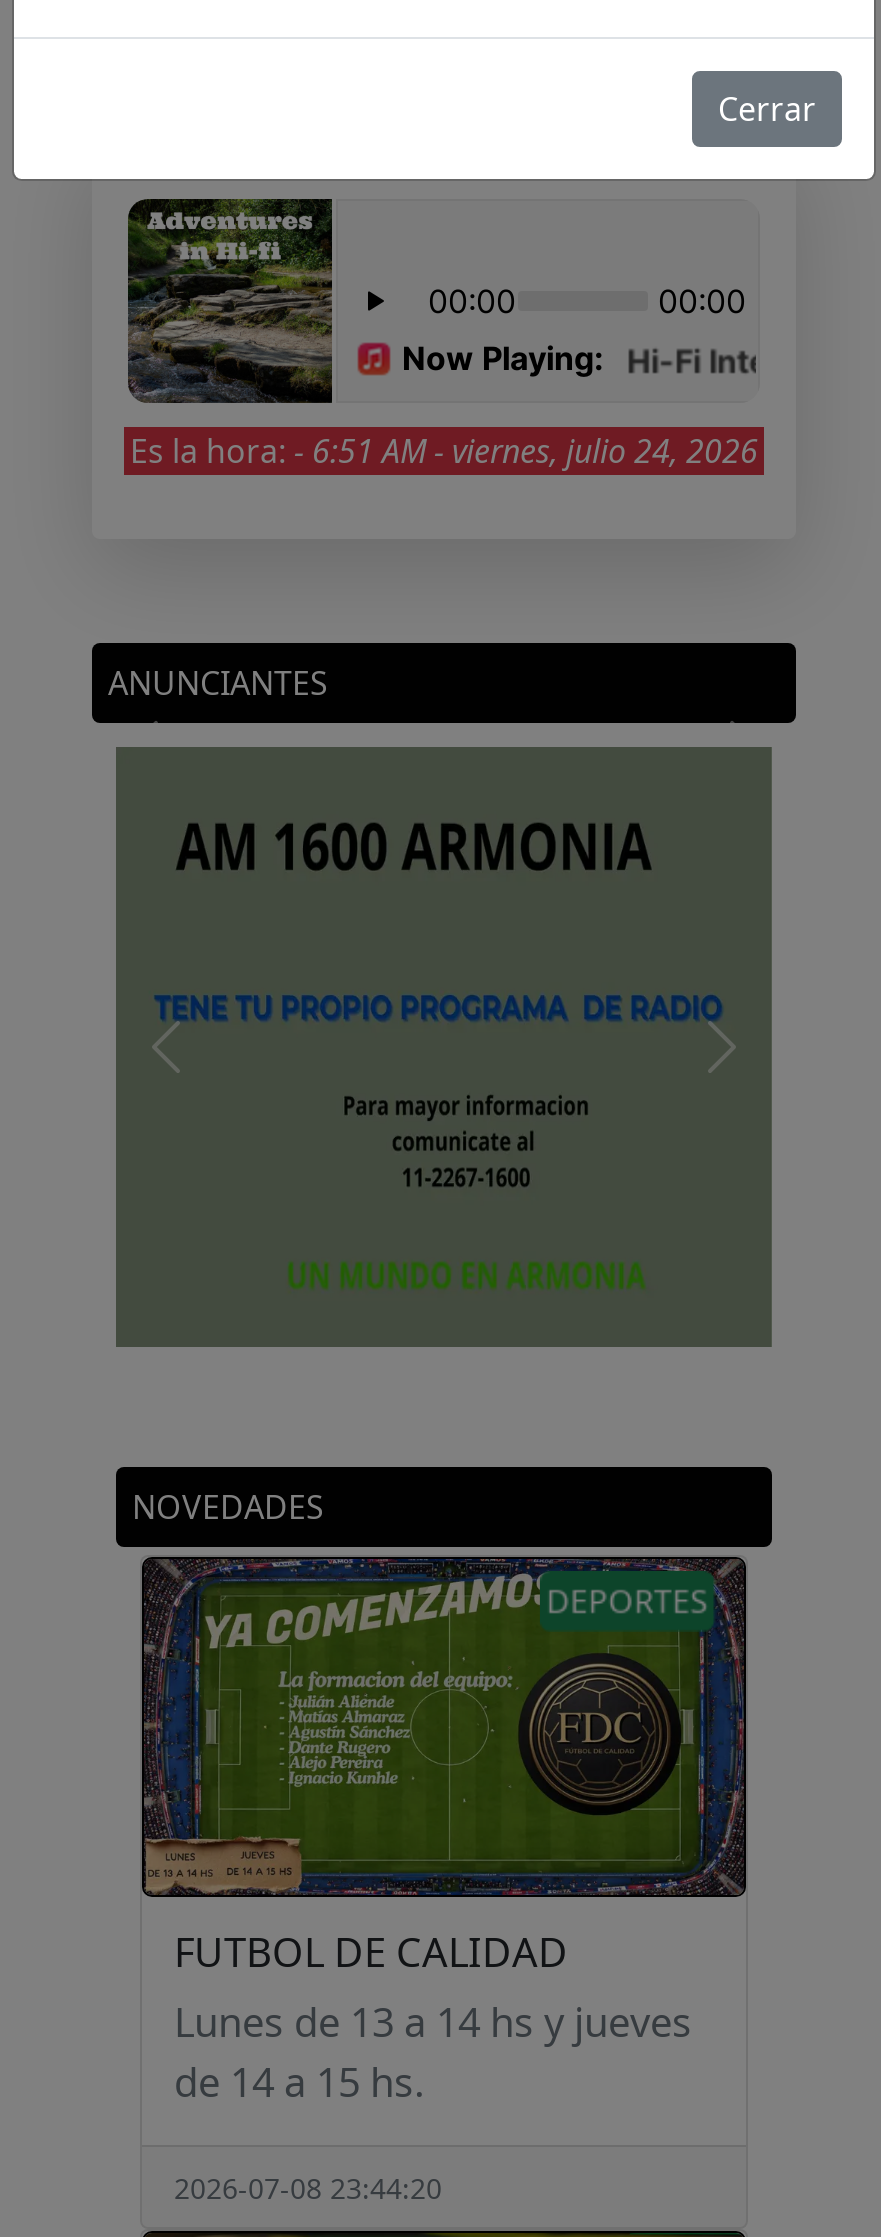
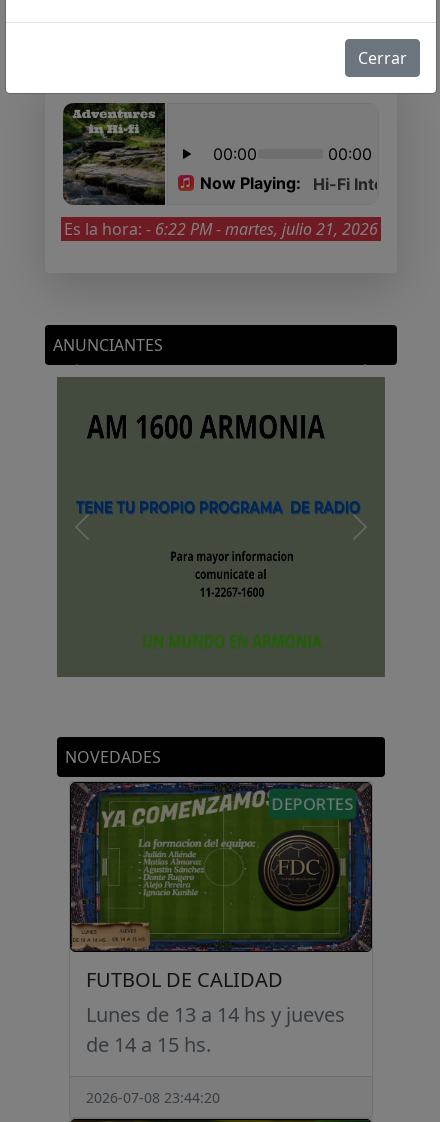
[130,428,758,472] Es la hora:-6:51 AM - viernes, julio 24, 2026 -> [64,218,378,240] Es la hora:-6:22 PM - martes, julio 21, 2026

